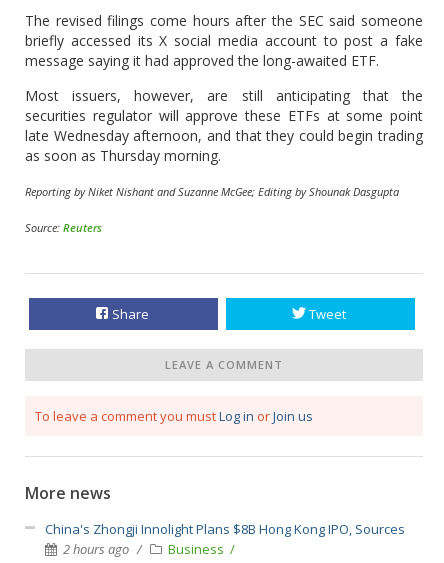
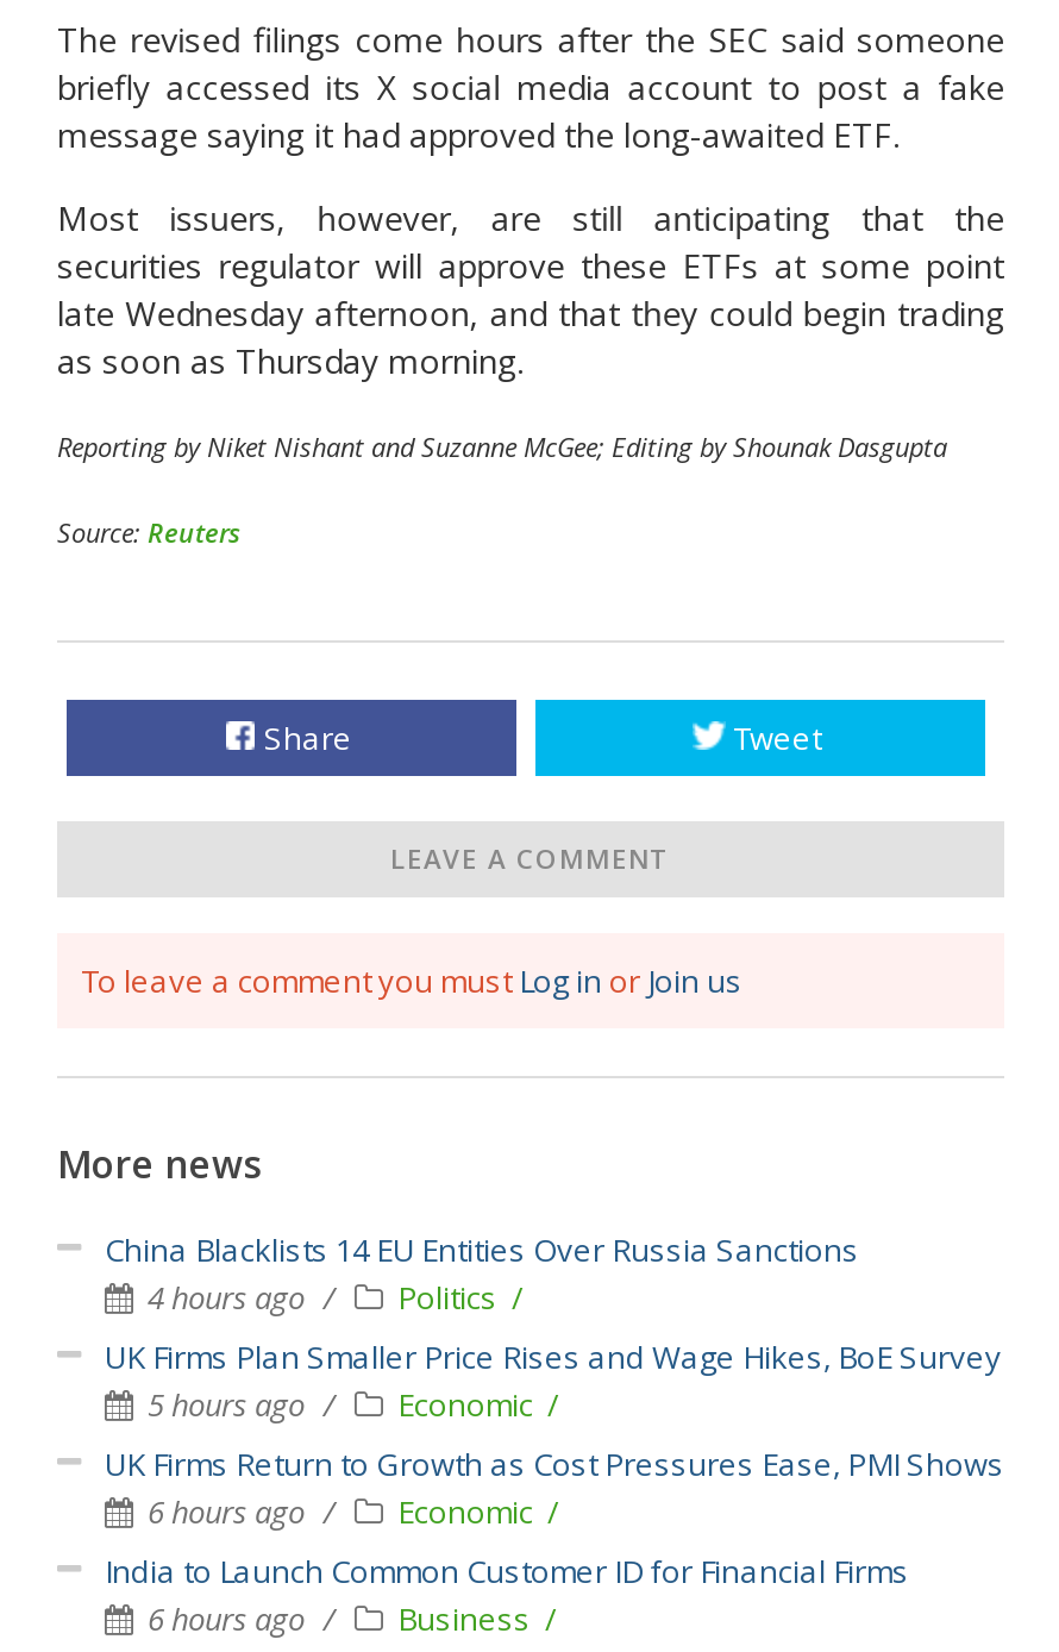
[45,520,405,558] China's Zhongji Innolight Plans $8B Hong Kong IPO, Sources | 2 hours ago -> [105,1228,1004,1640] China Blacklists 14 EU Entities Over Russia Sanctions | 4 hours ago | Politics | UK Firms Plan Smaller Price Rises and Wage Hikes, BoE Survey | 5 hours ago | Economic | UK Firms Return to Growth as Cost Pressures Ease, PMI Shows | 6 hours ago | Economic | India to Launch Common Customer ID for Financial Firms | 6 hours ago

